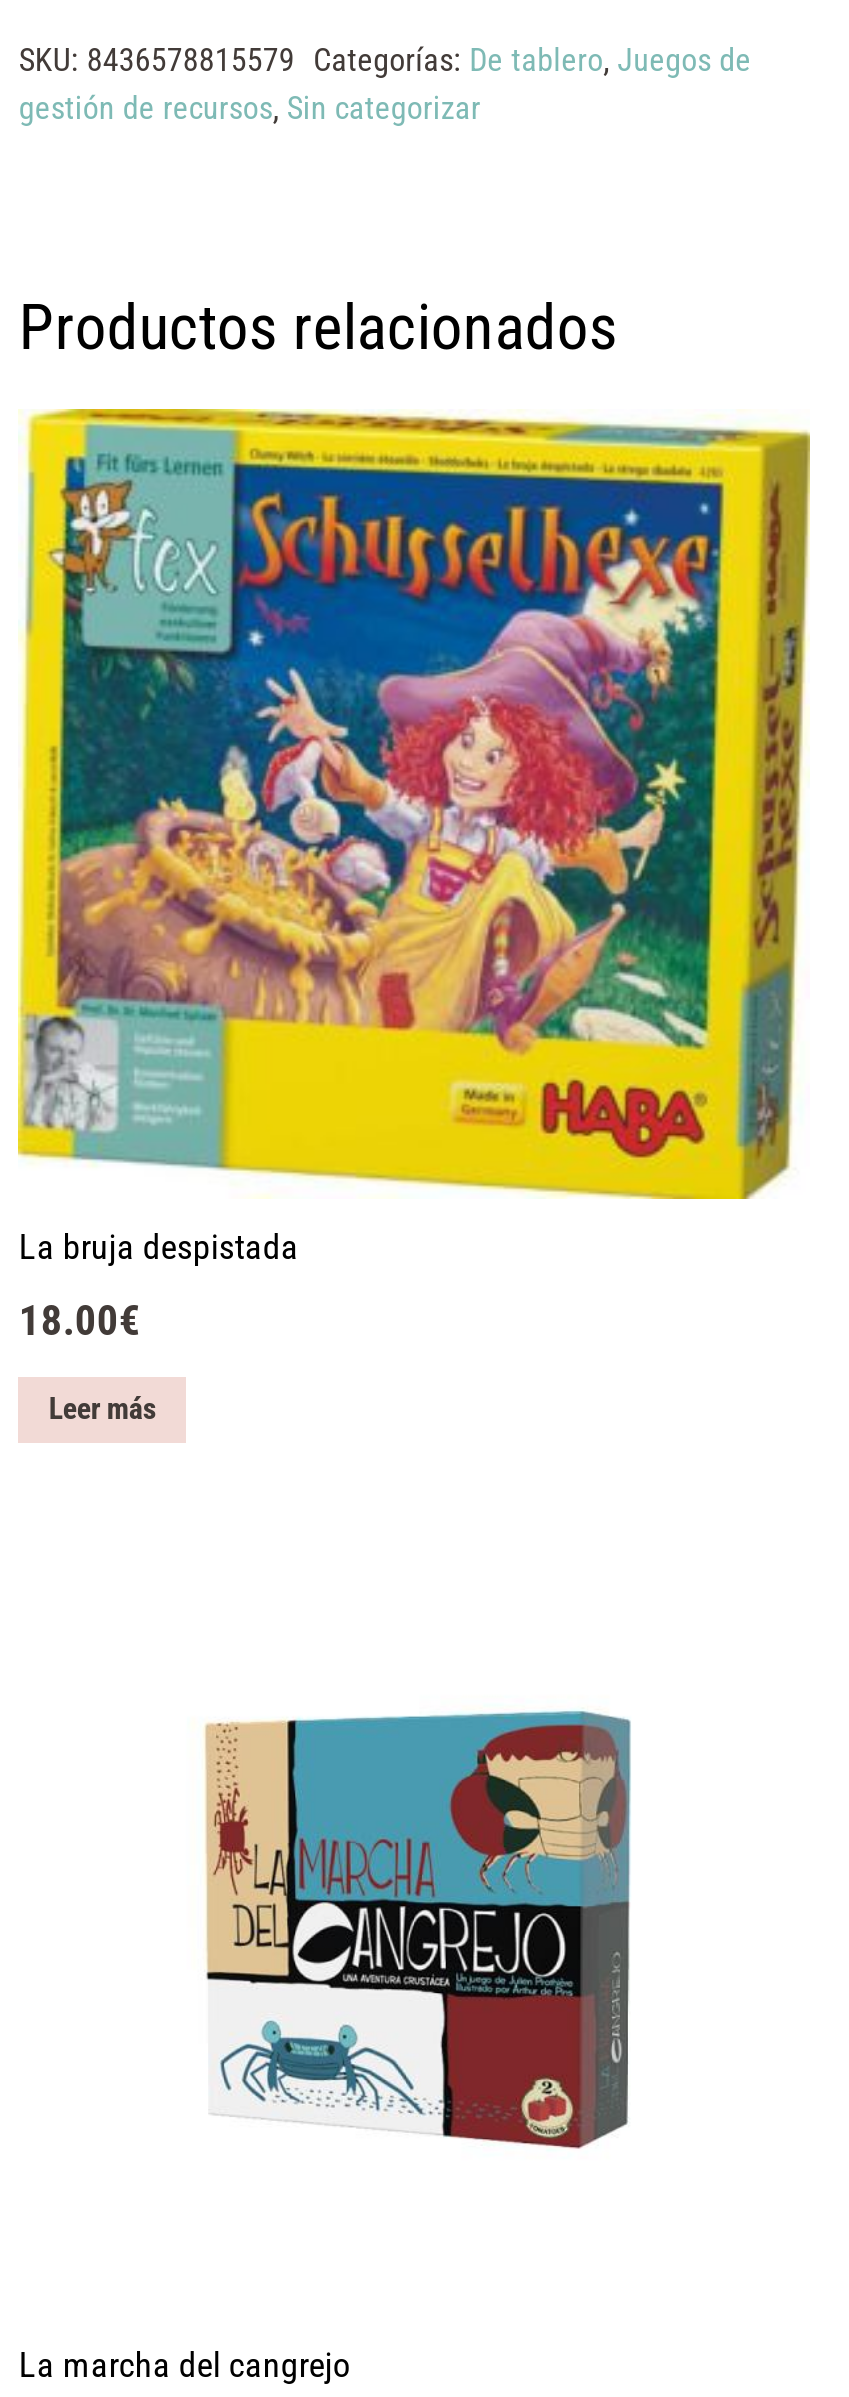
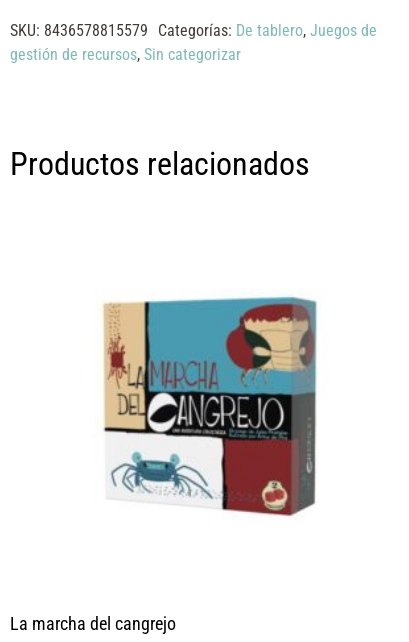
[16,407,812,1427] [image] | La bruja despistada | 18.00€ | Leer más -> none

